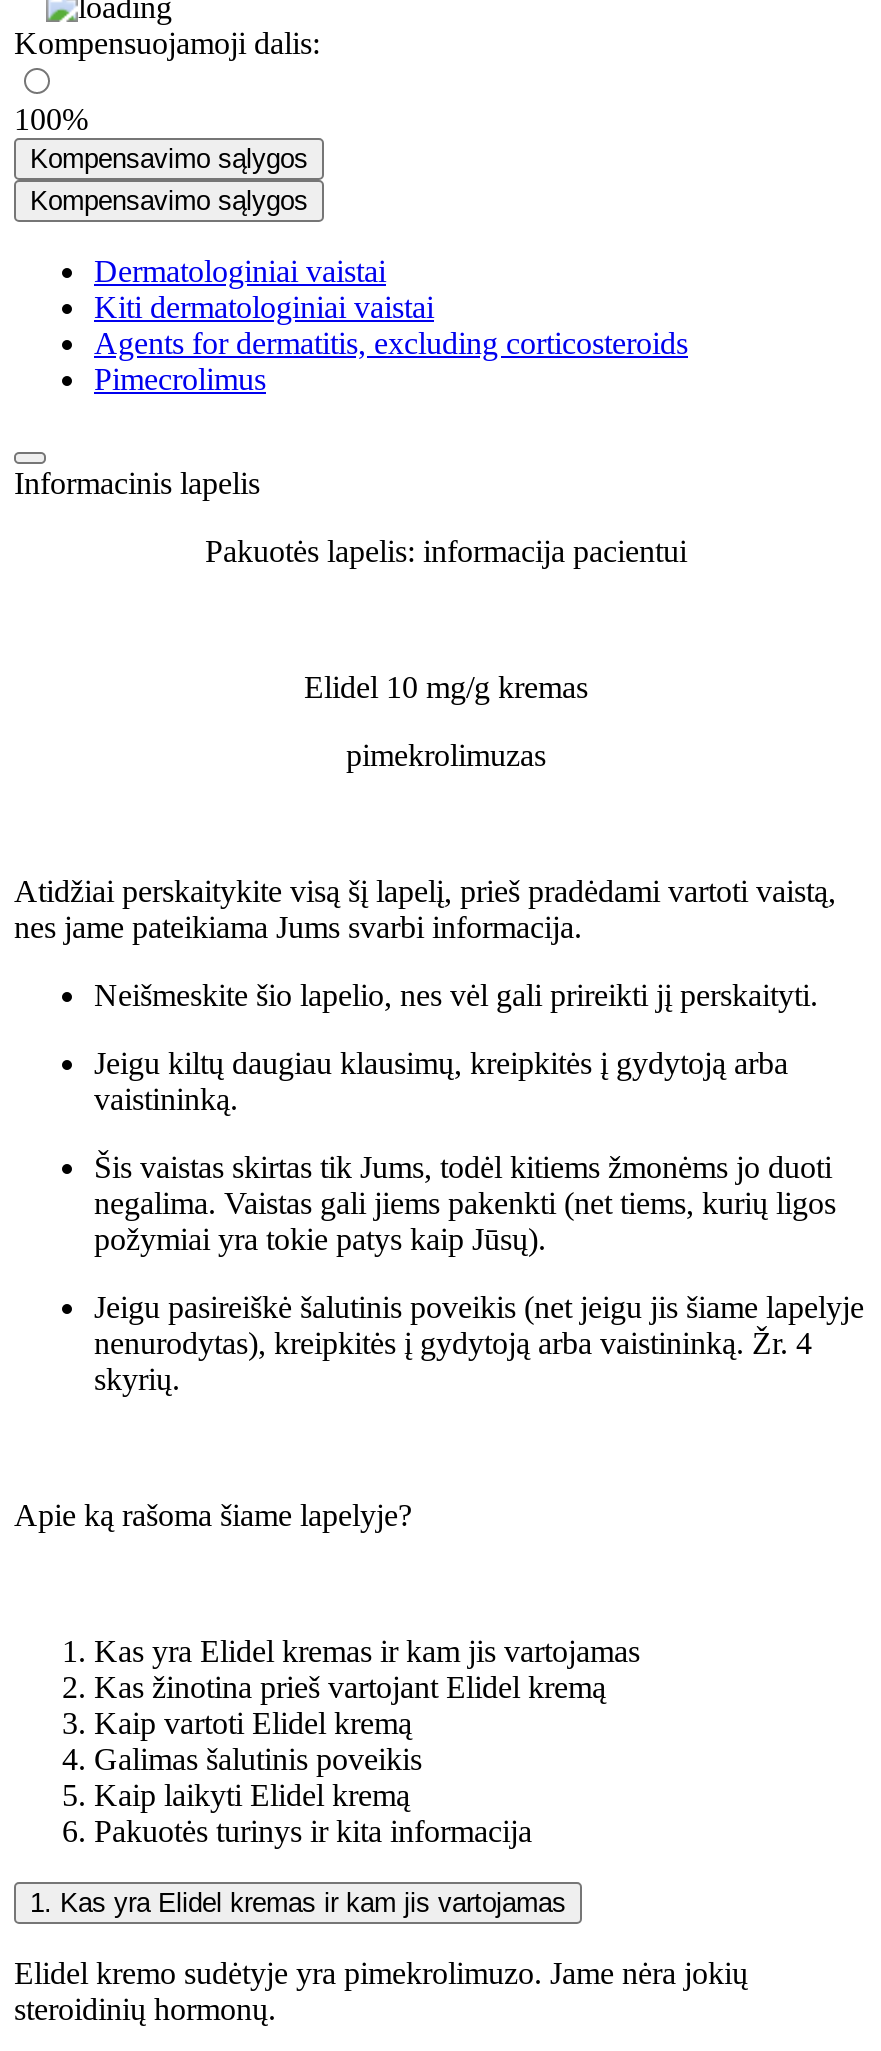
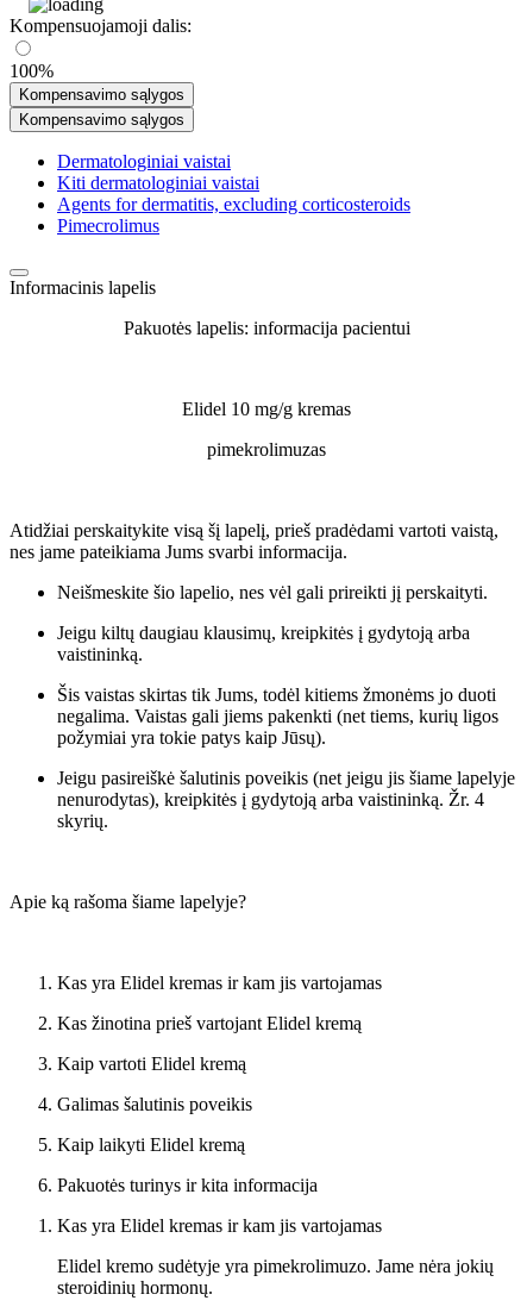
[30,1889,566,1919] 1. Kas yra Elidel kremas ir kam jis vartojamas -> [57,1216,382,1236] Kas yra Elidel kremas ir kam jis vartojamas

